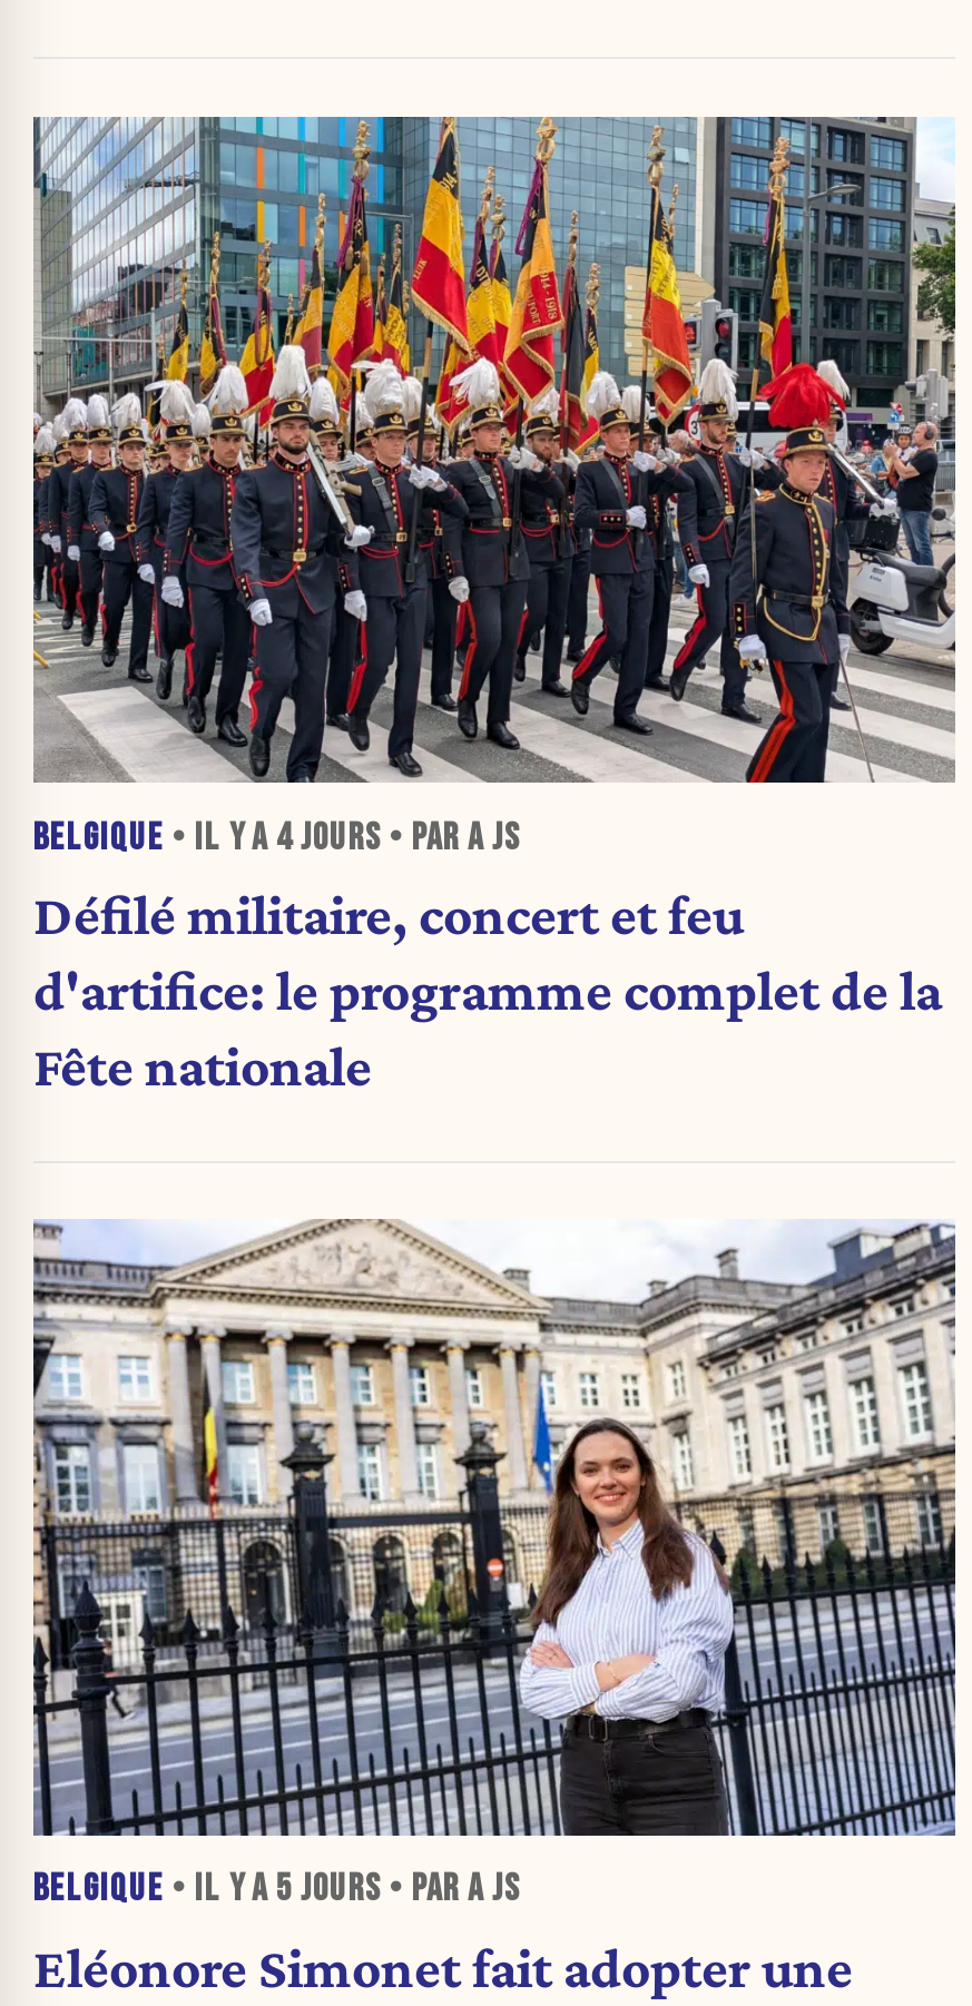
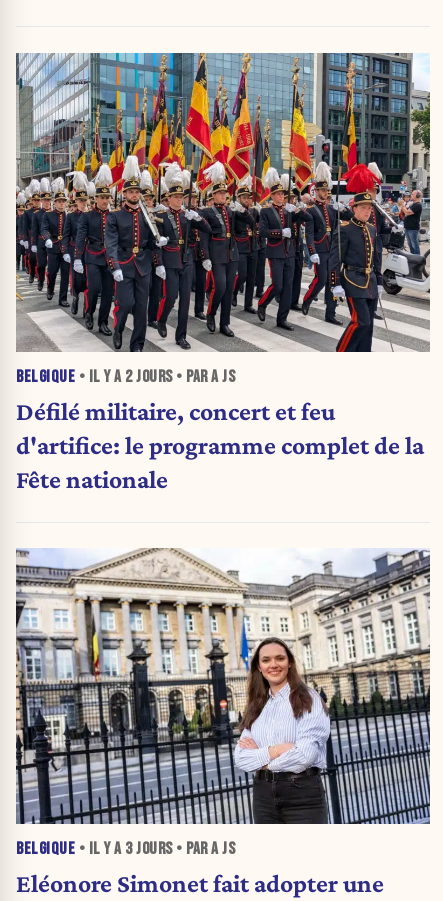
[33,817,521,861] BELGIQUE • IL Y A 4 JOURS • PAR A JS -> [16,367,235,387] BELGIQUE • IL Y A 2 JOURS • PAR A JS
[33,1868,521,1912] BELGIQUE • IL Y A 5 JOURS • PAR A JS -> [16,839,235,859] BELGIQUE • IL Y A 3 JOURS • PAR A JS

